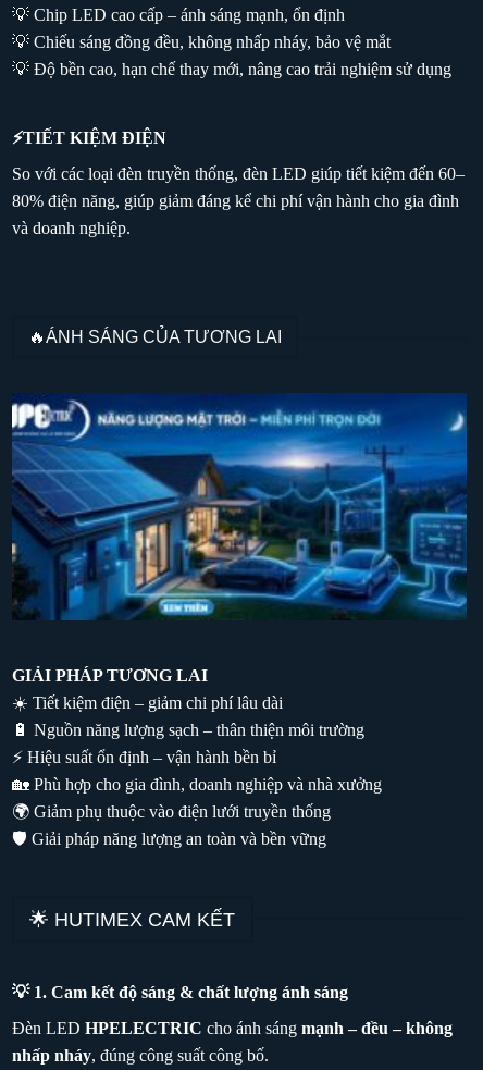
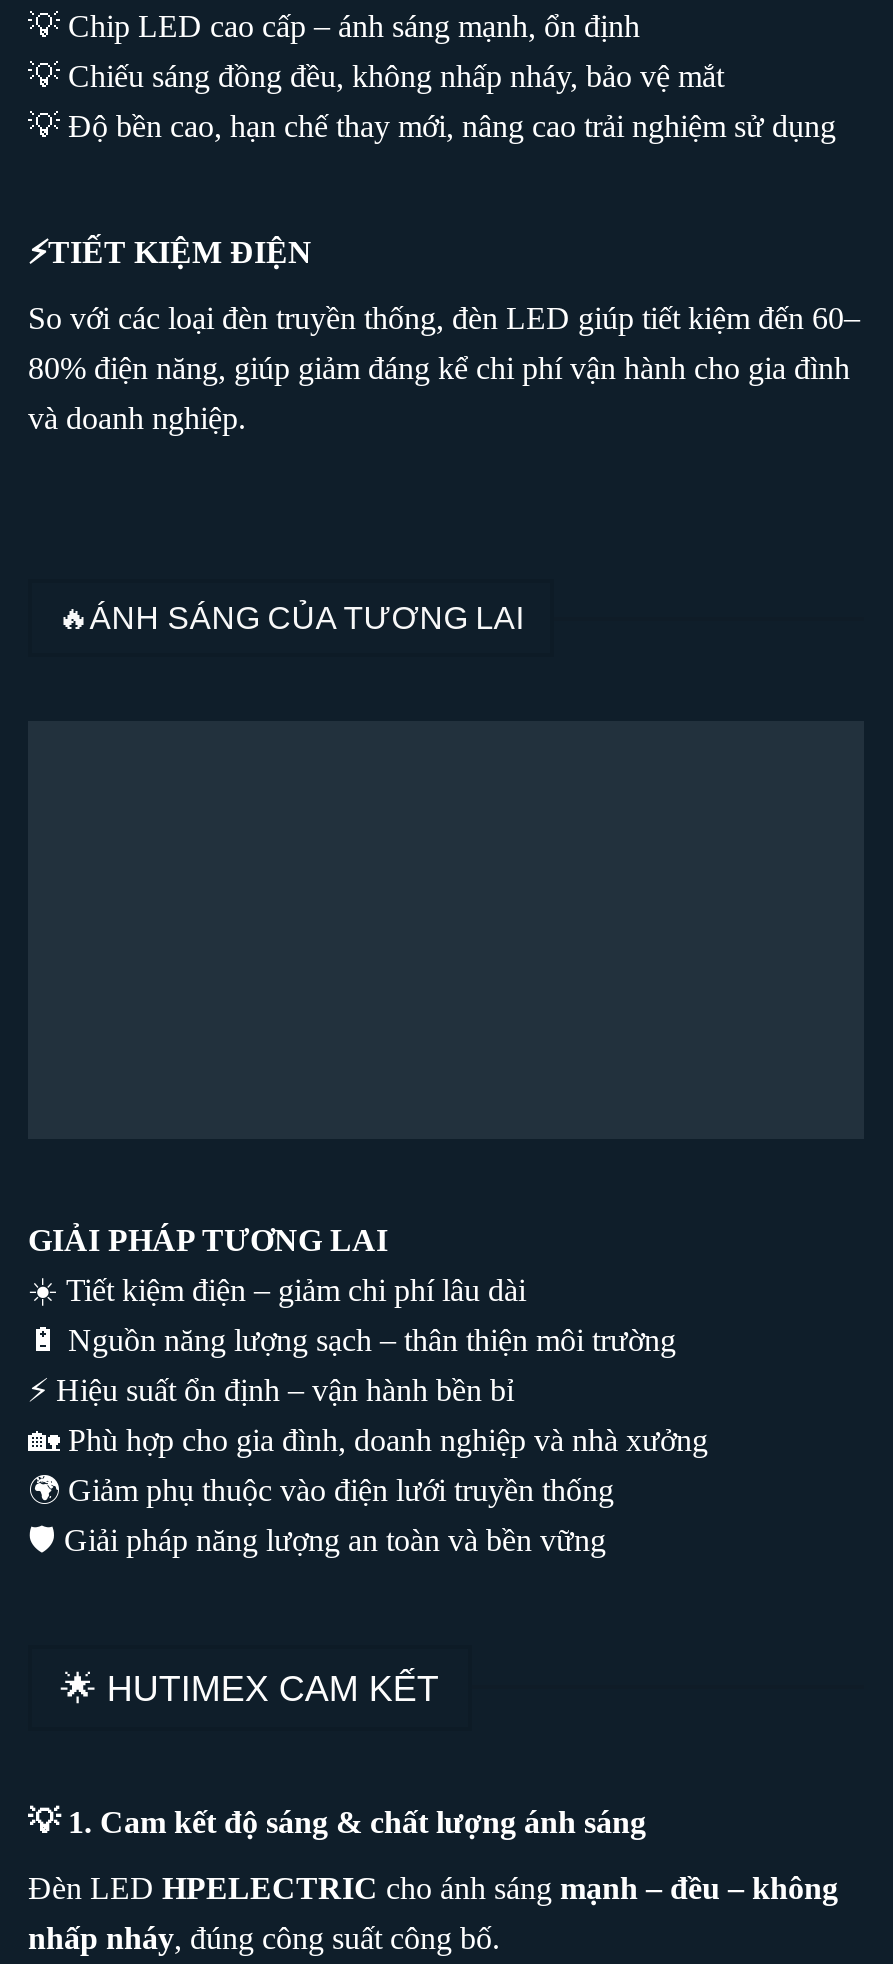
[11,393,468,620] [image] -> none

